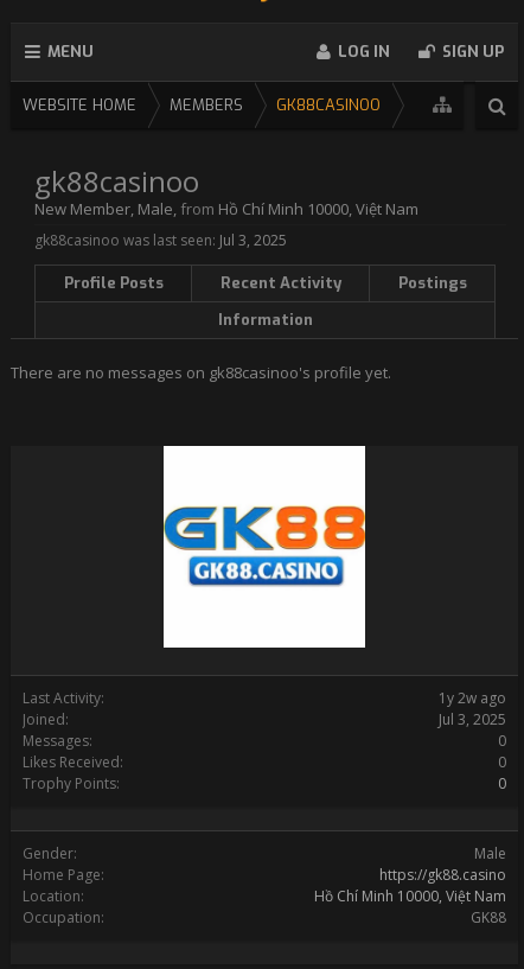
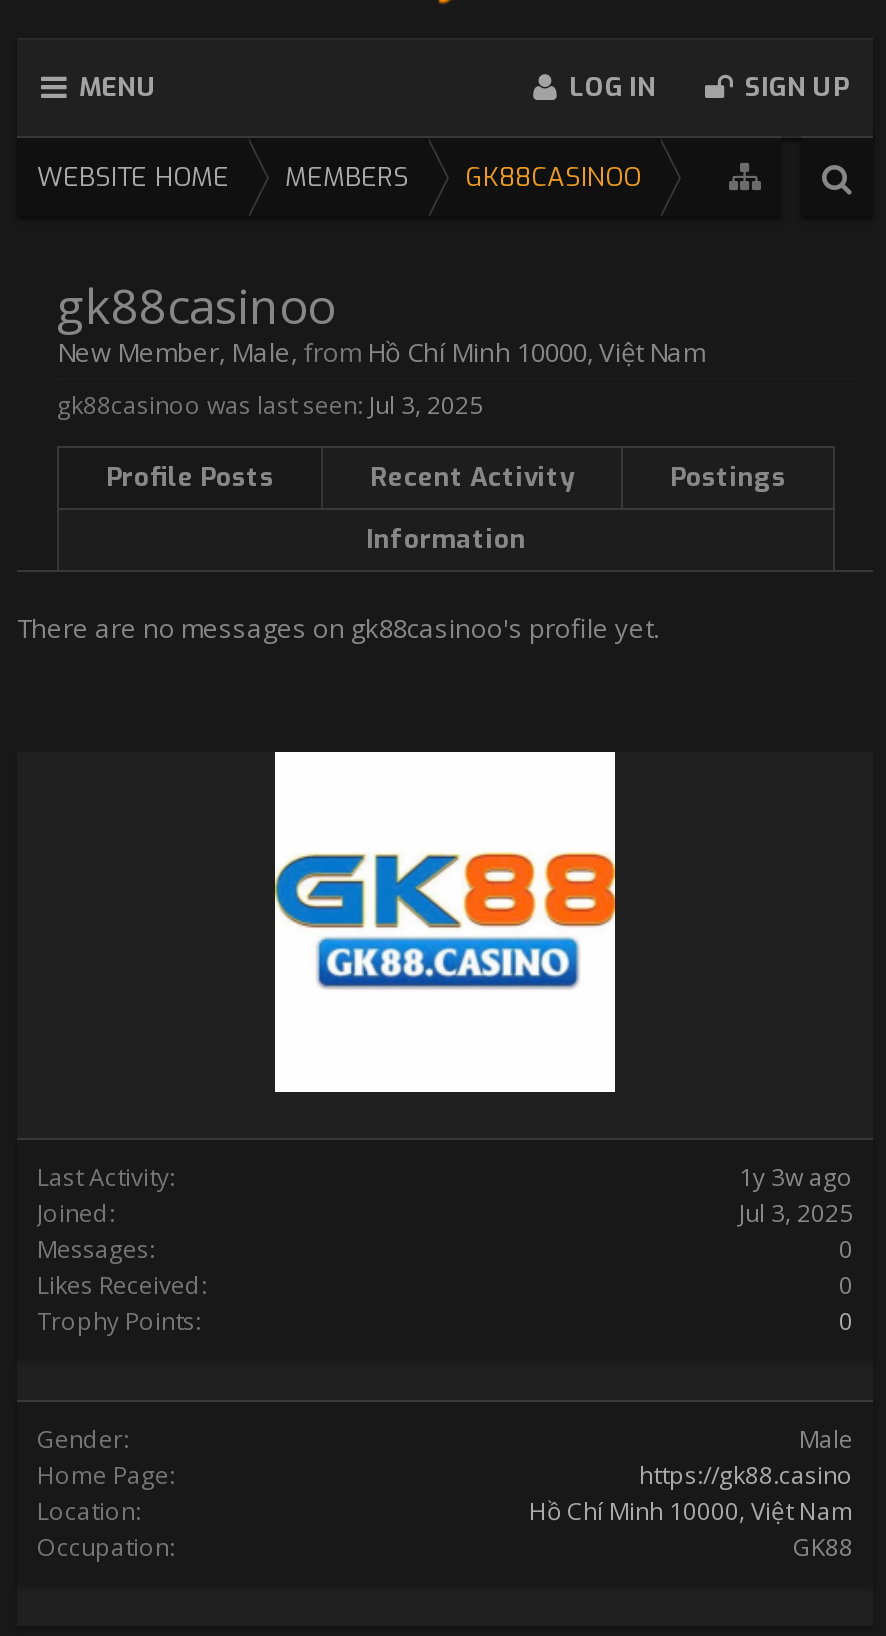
[439,688,506,708] 1y 2w ago -> [739,1160,853,1194] 1y 3w ago

